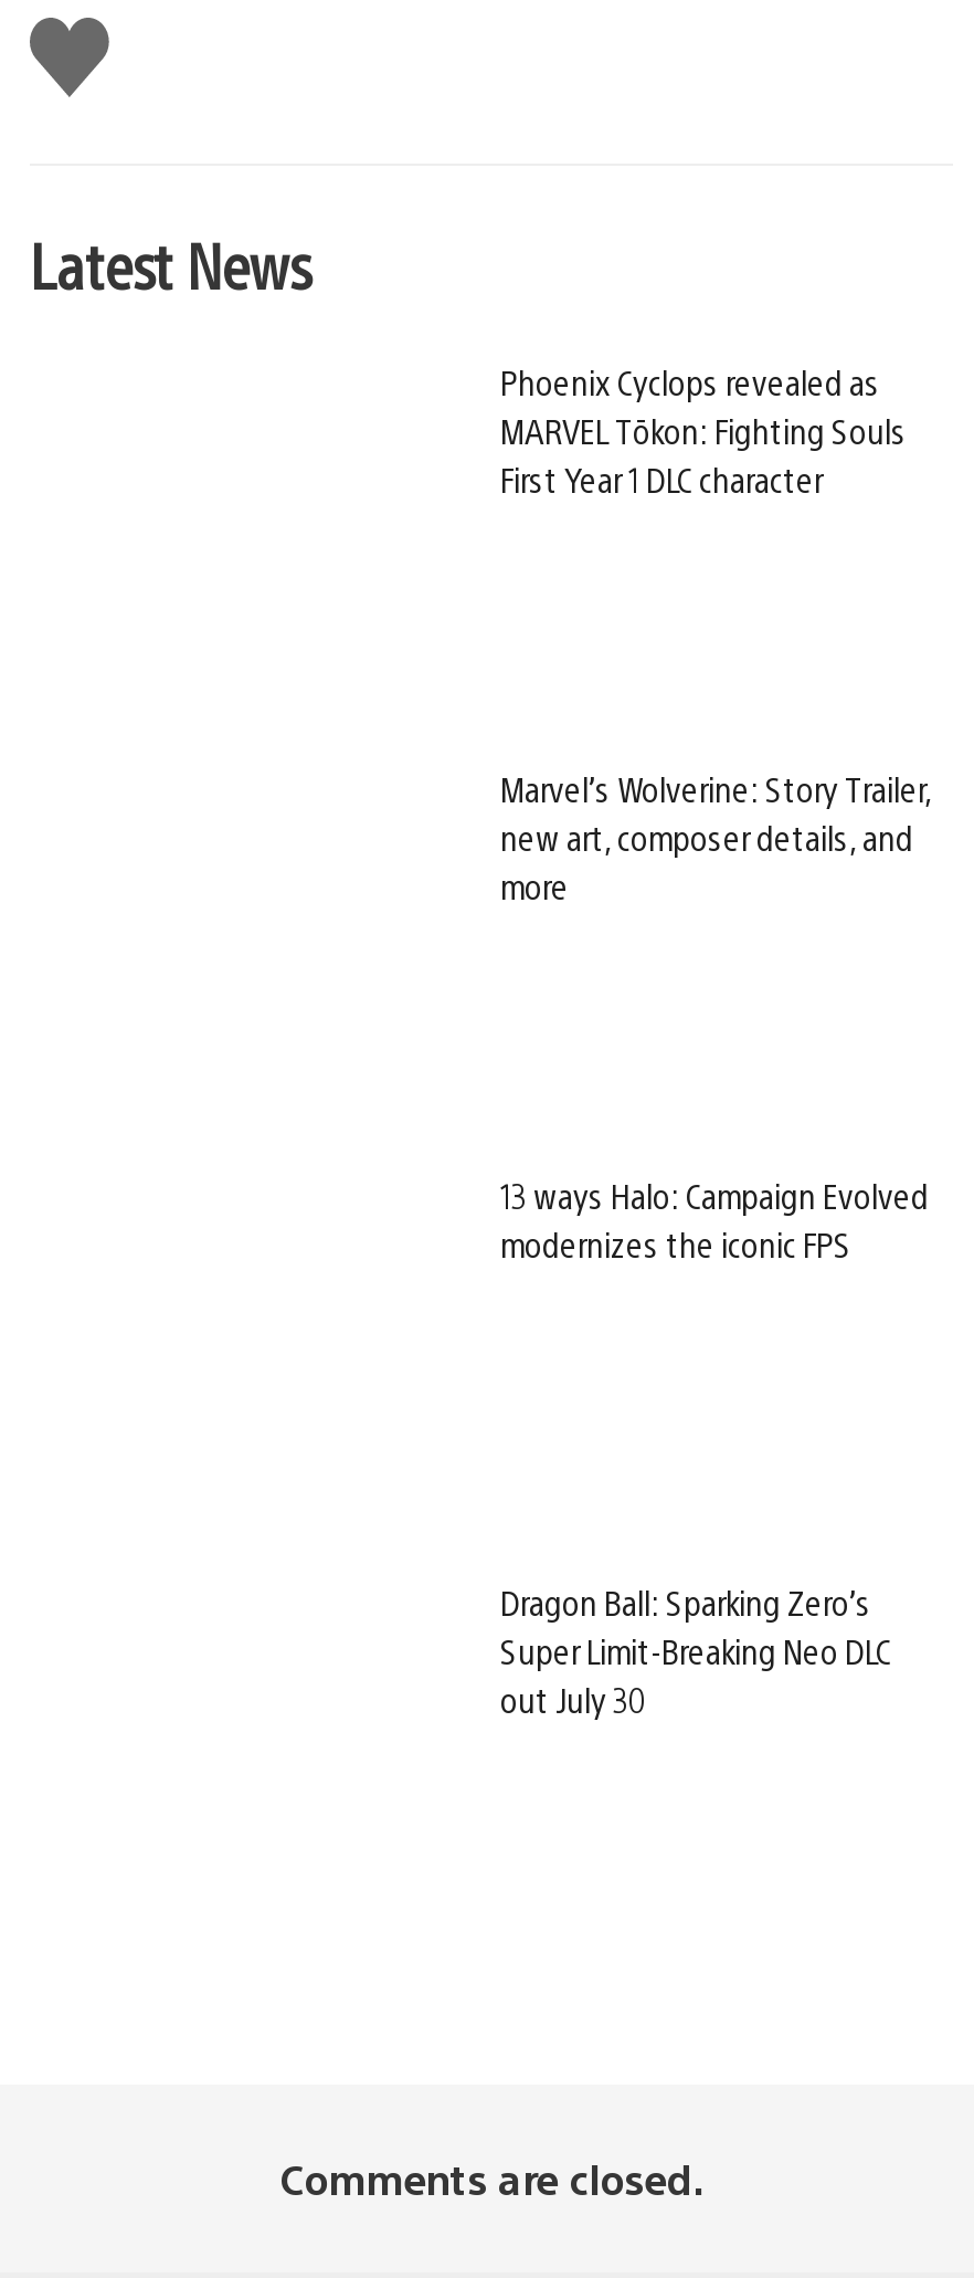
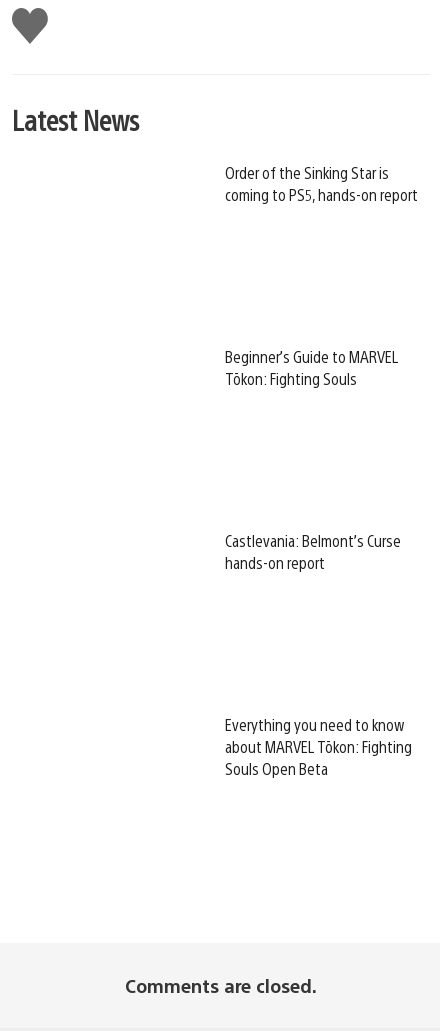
[500,358,907,501] Phoenix Cyclops revealed as | MARVEL Tōkon: Fighting Souls | First Year 1 DLC character -> [225,162,418,205] Order of the Sinking Star is | coming to PS5, hands-on report
[500,764,931,908] Marvel’s Wolverine: Story Trailer, | new art, composer details, and | more -> [225,346,398,389] Beginner’s Guide to MARVEL | Tōkon: Fighting Souls
[500,1171,929,1266] 13 ways Halo: Campaign Evolved | modernizes the iconic FPS -> [225,530,401,573] Castlevania: Belmont’s Curse | hands-on report
[500,1578,891,1722] Dragon Ball: Sparking Zero’s | Super Limit-Breaking Neo DLC | out July 30 -> [225,714,412,779] Everything you need to know | about MARVEL Tōkon: Fighting | Souls Open Beta

